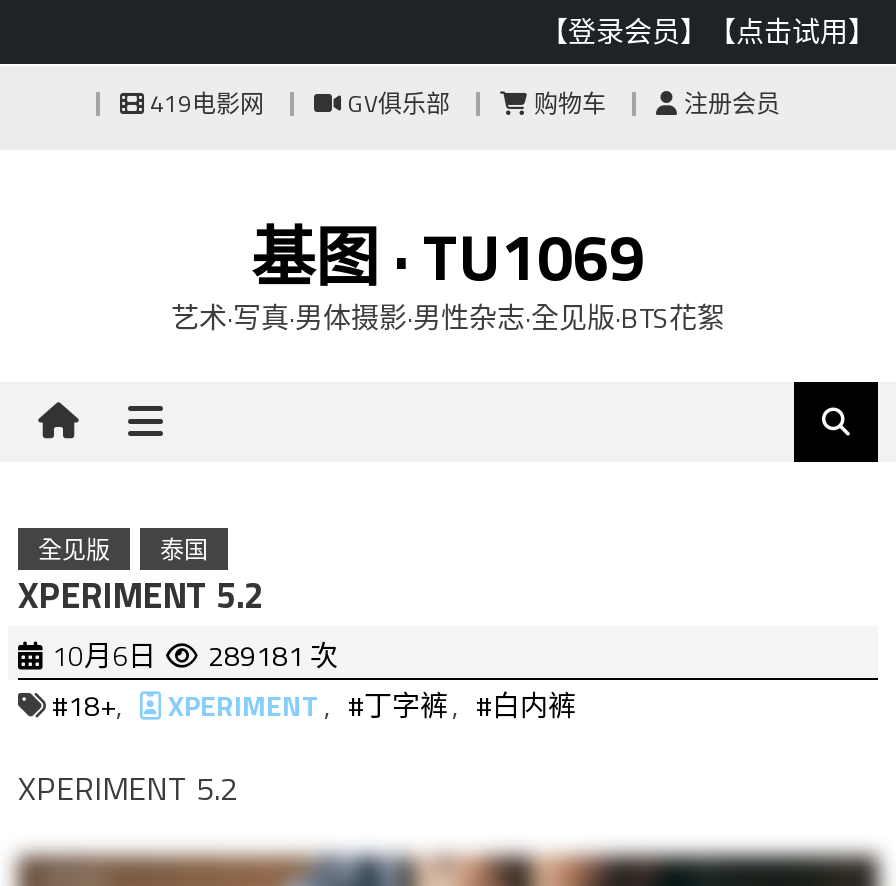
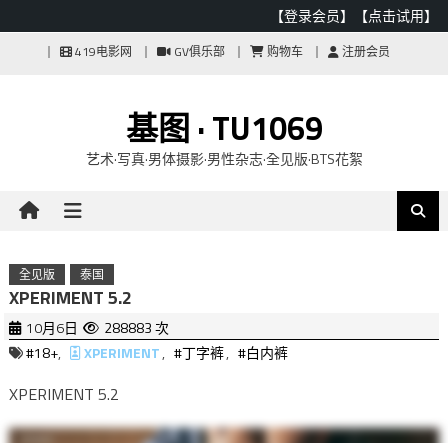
[52,634,338,676] 10月6日 289181 次 -> [26,317,169,338] 10月6日 288883 次

